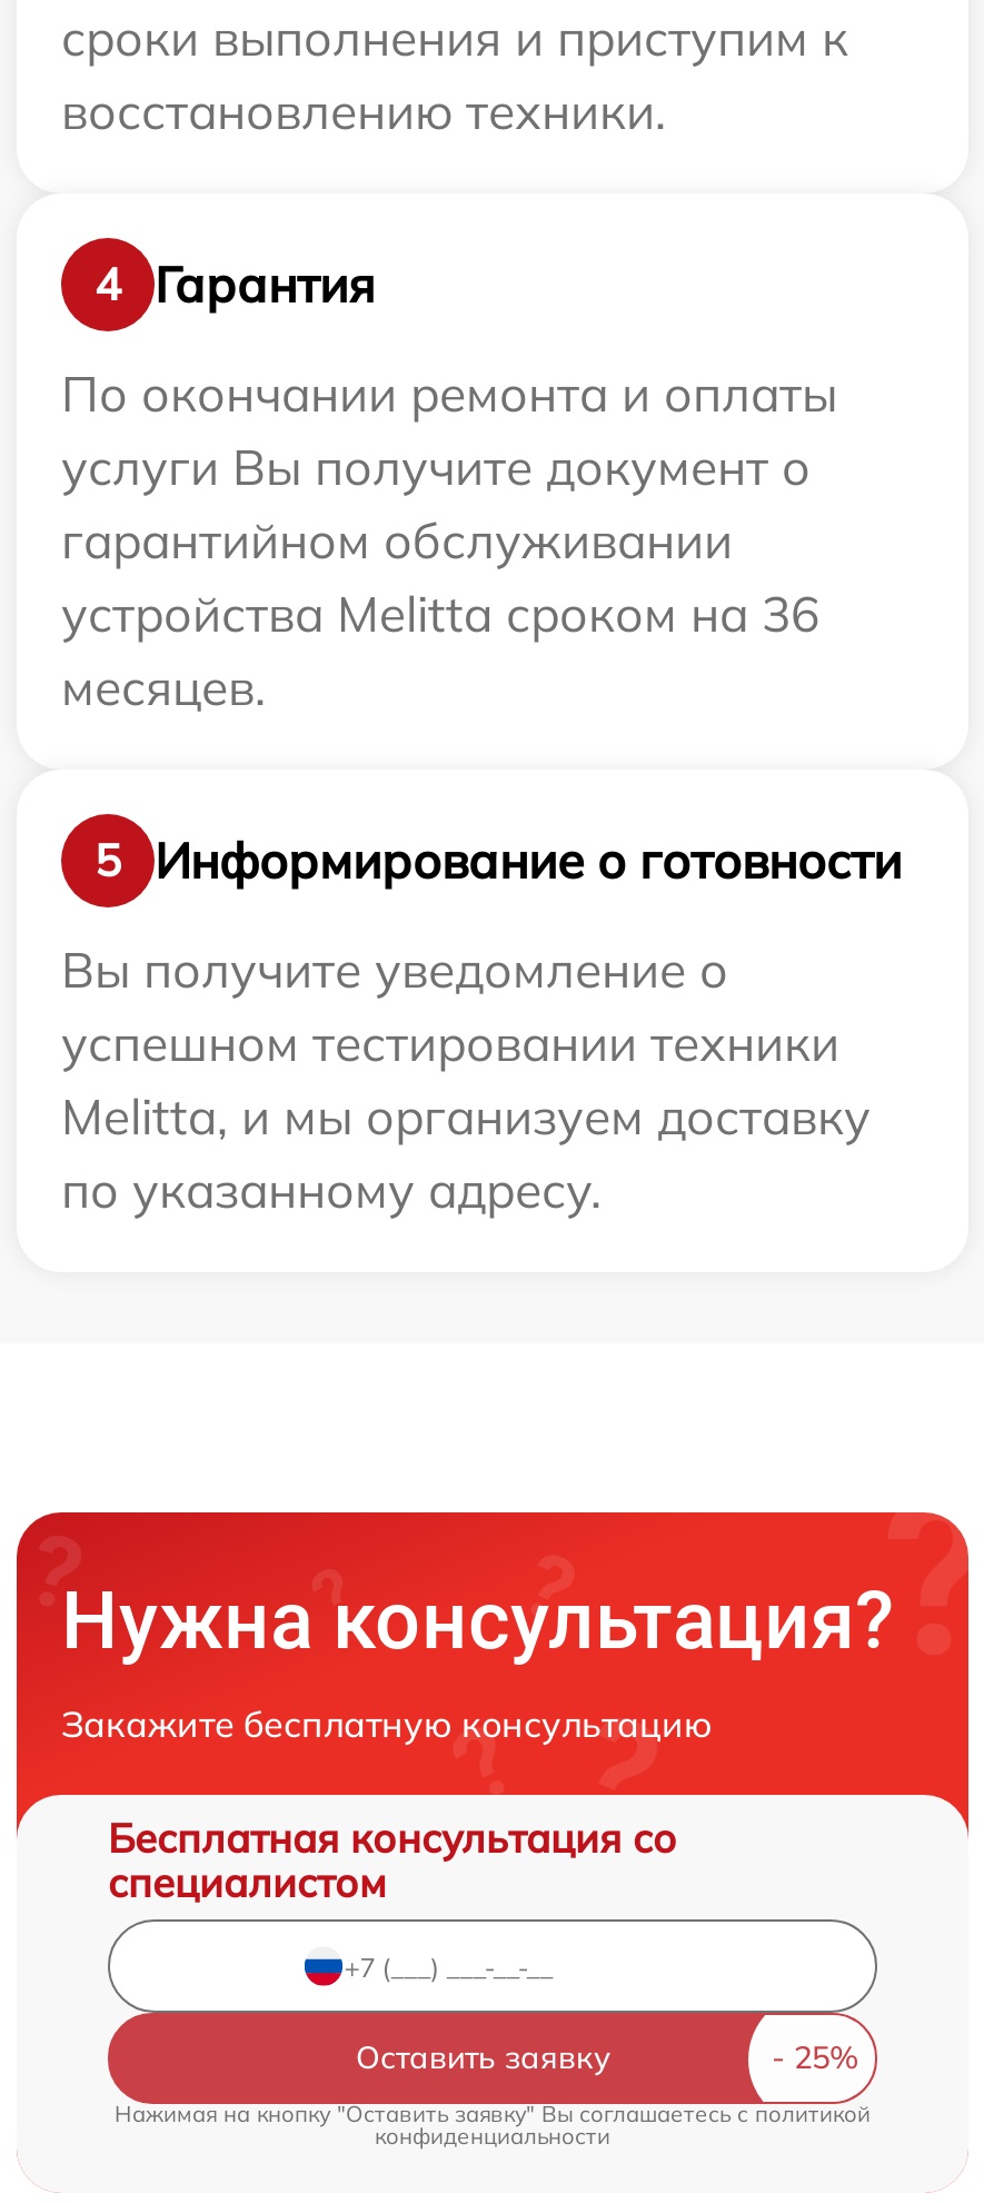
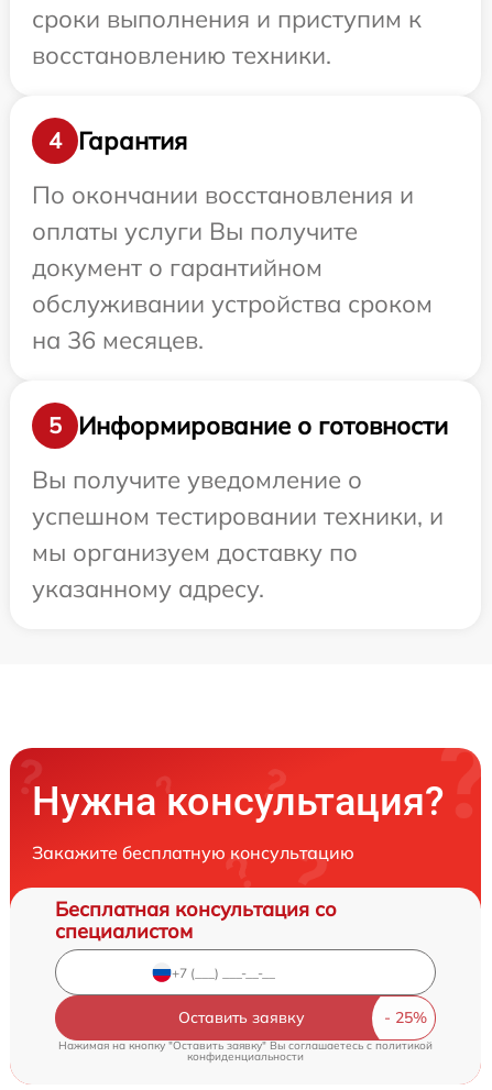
[61,363,837,718] По окончании ремонта и оплаты | услуги Вы получите документ о | гарантийном обслуживании | устройства Melitta сроком на 36 | месяцев. -> [32,179,433,355] По окончании восстановления и | оплаты услуги Вы получите | документ о гарантийном | обслуживании устройства сроком | на 36 месяцев.
[61,1012,871,1221] успешном тестировании техники | Melitta, и мы организуем доставку | по указанному адресу. -> [32,500,444,604] успешном тестировании техники, и | мы организуем доставку по | указанному адресу.

